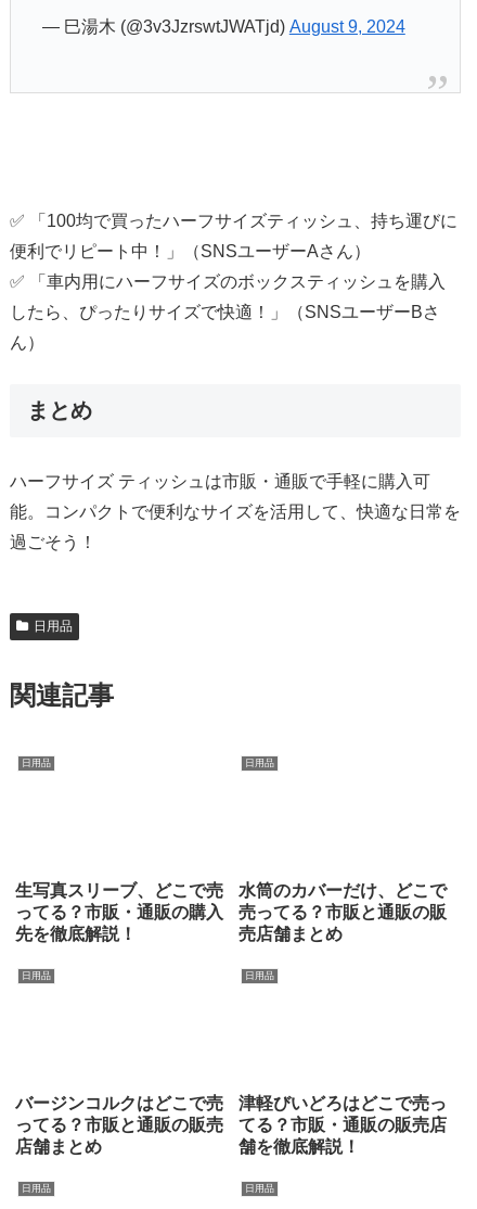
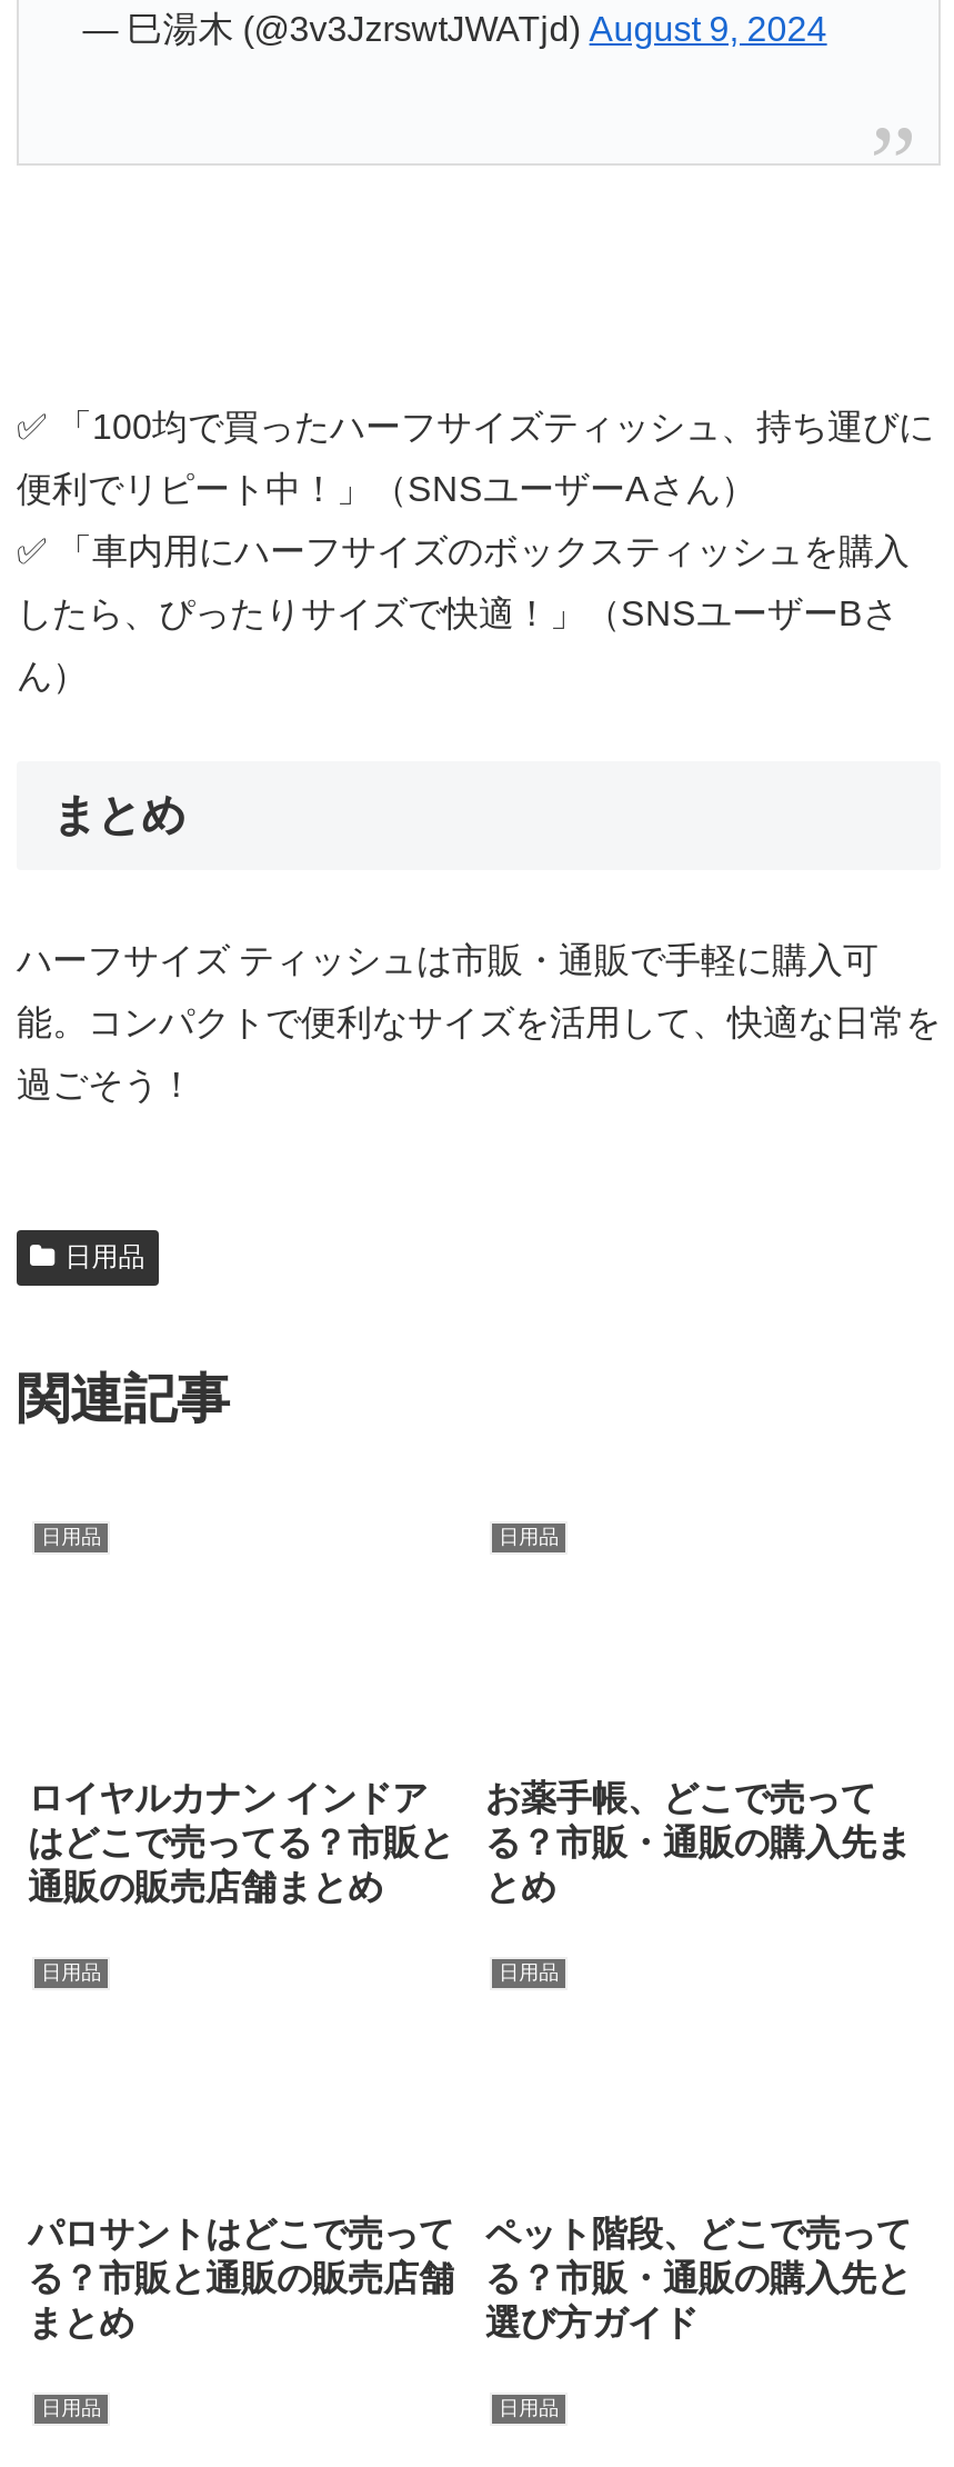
[15,881,223,943] 生写真スリーブ、どこで売 | ってる？市販・通販の購入 | 先を徹底解説！ -> [28,1778,454,1905] ロイヤルカナン インドア | はどこで売ってる？市販と | 通販の販売店舗まとめ
[238,881,447,943] 水筒のカバーだけ、どこで | 売ってる？市販と通販の販 | 売店舗まとめ -> [485,1778,912,1905] お薬手帳、どこで売って | る？市販・通販の購入先ま | とめ
[15,1094,223,1155] バージンコルクはどこで売 | ってる？市販と通販の販売 | 店舗まとめ -> [28,2214,454,2341] パロサントはどこで売って | る？市販と通販の販売店舗 | まとめ
[238,1094,447,1155] 津軽びいどろはどこで売っ | てる？市販・通販の販売店 | 舗を徹底解説！ -> [485,2214,912,2341] ペット階段、どこで売って | る？市販・通販の購入先と | 選び方ガイド

